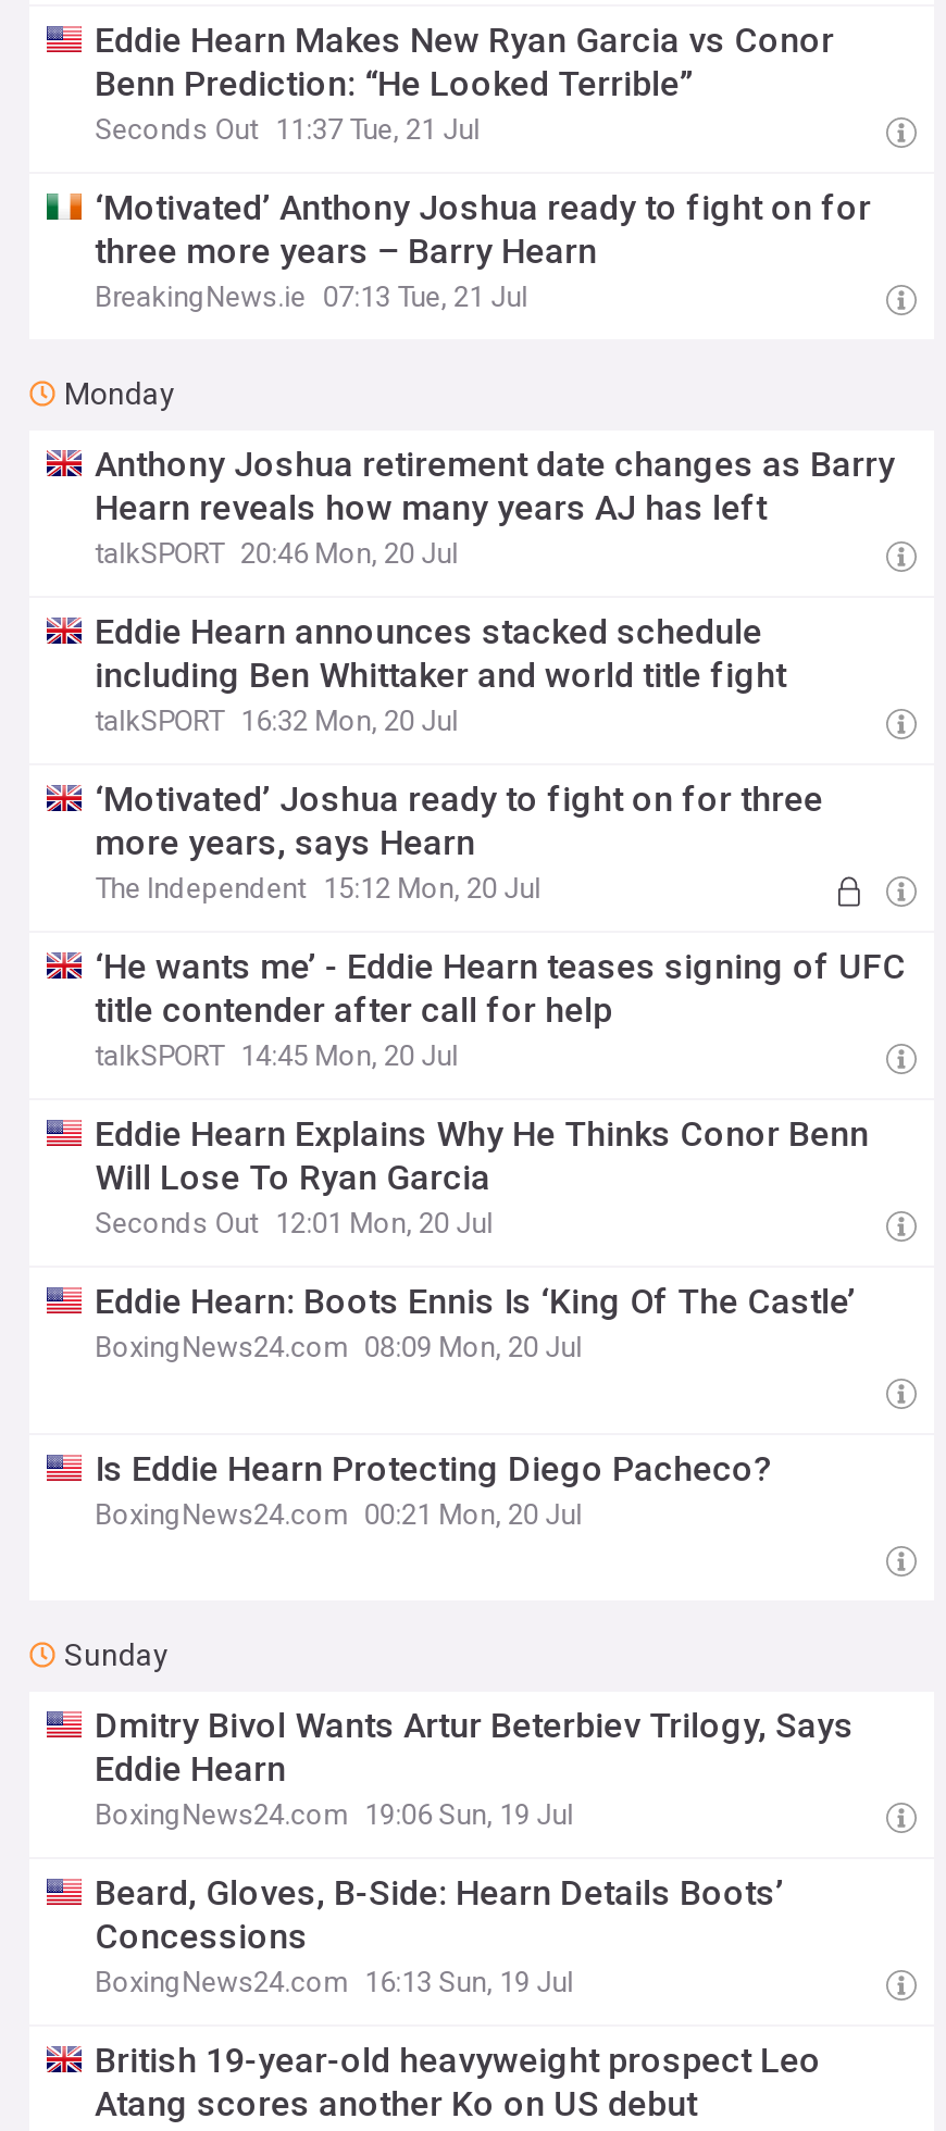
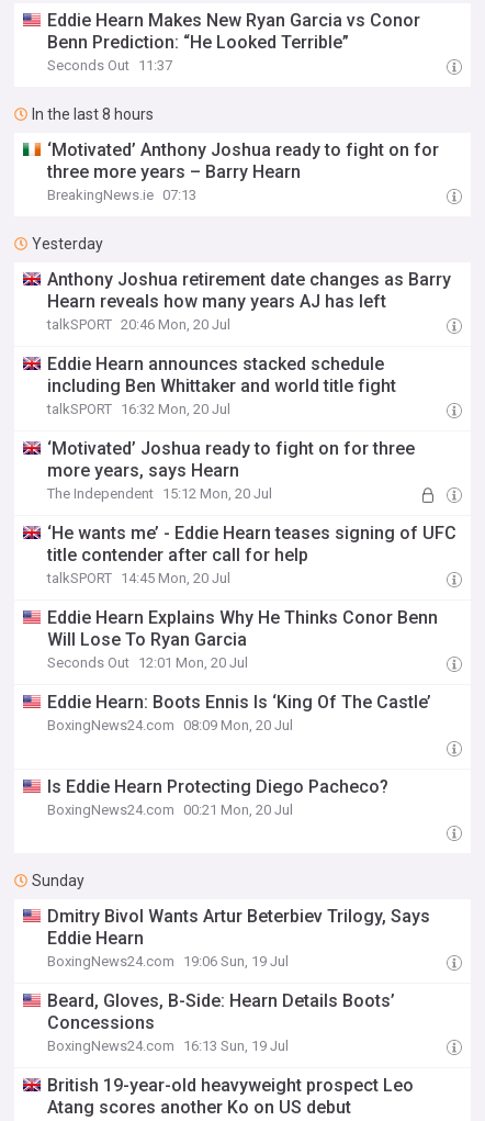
[95,113,480,146] Seconds Out 11:37 Tue, 21 Jul -> [32,57,172,123] Seconds Out 11:37 | In the last 8 hours
[95,281,528,313] BreakingNews.ie 07:13 Tue, 21 Jul -> [47,187,197,203] BreakingNews.ie 07:13
[64,376,175,411] Monday -> [32,235,103,253] Yesterday

